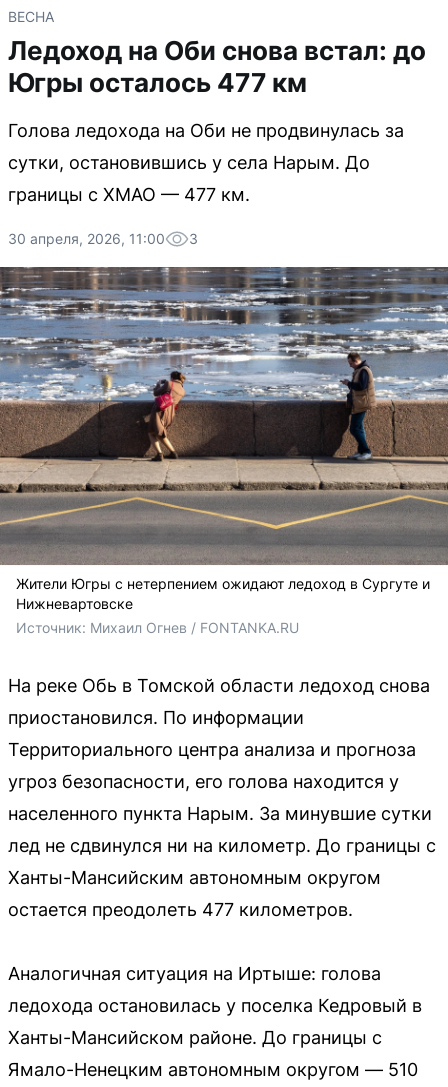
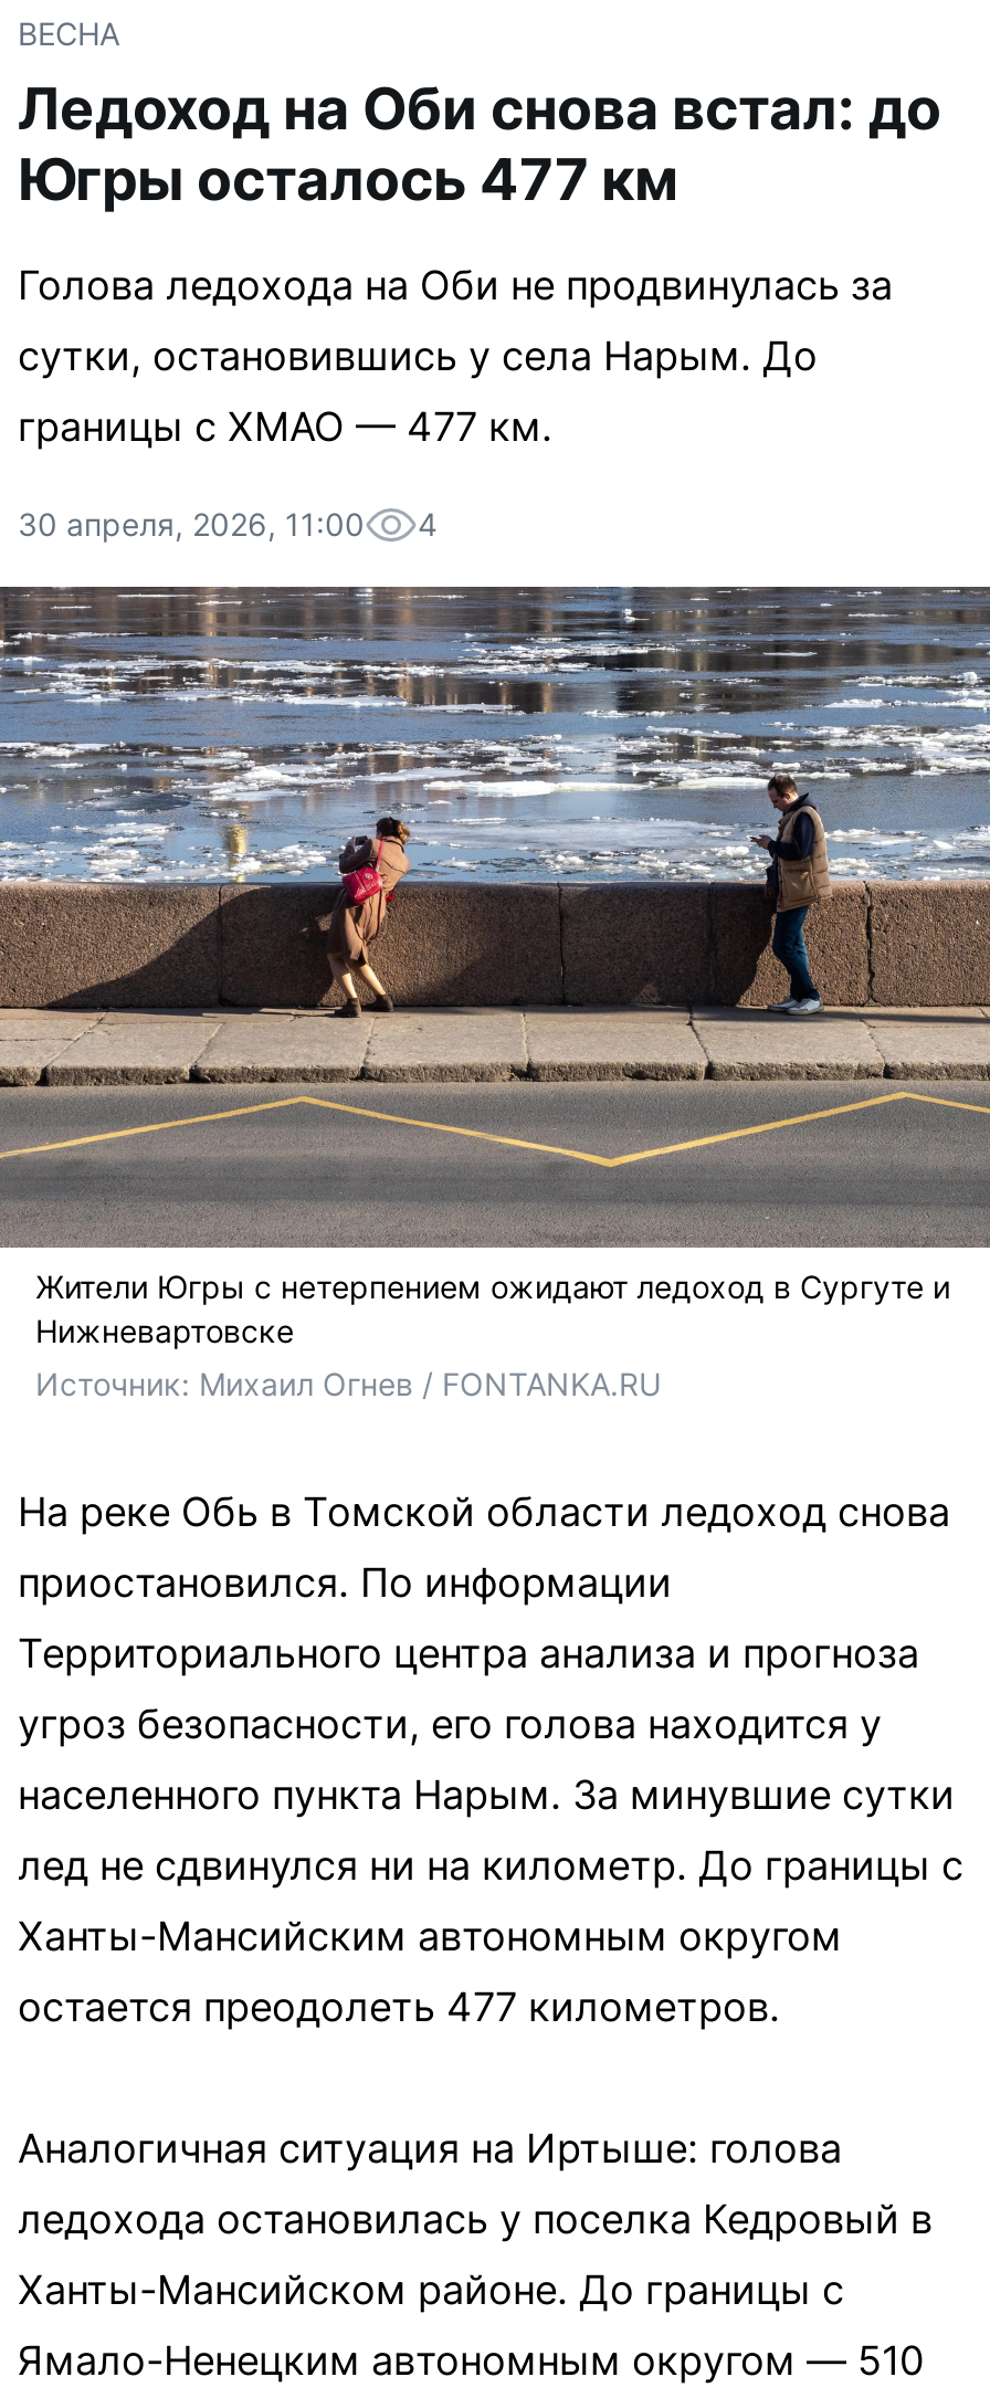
[8,230,198,247] 30 апреля, 2026, 11:00 3 -> [18,505,438,543] 30 апреля, 2026, 11:00 4

